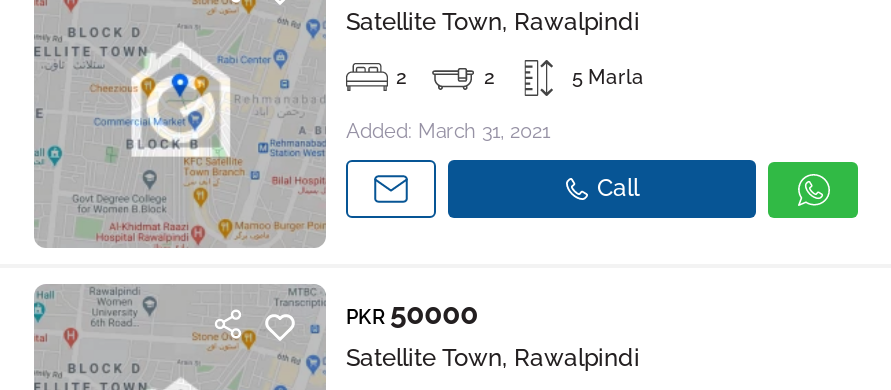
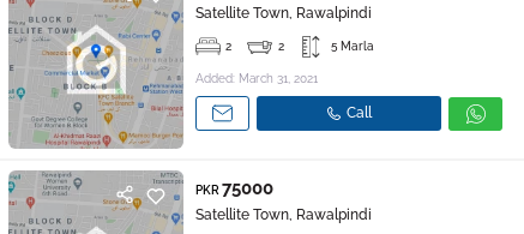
[346,296,478,332] PKR50000 -> [195,178,273,199] PKR75000

